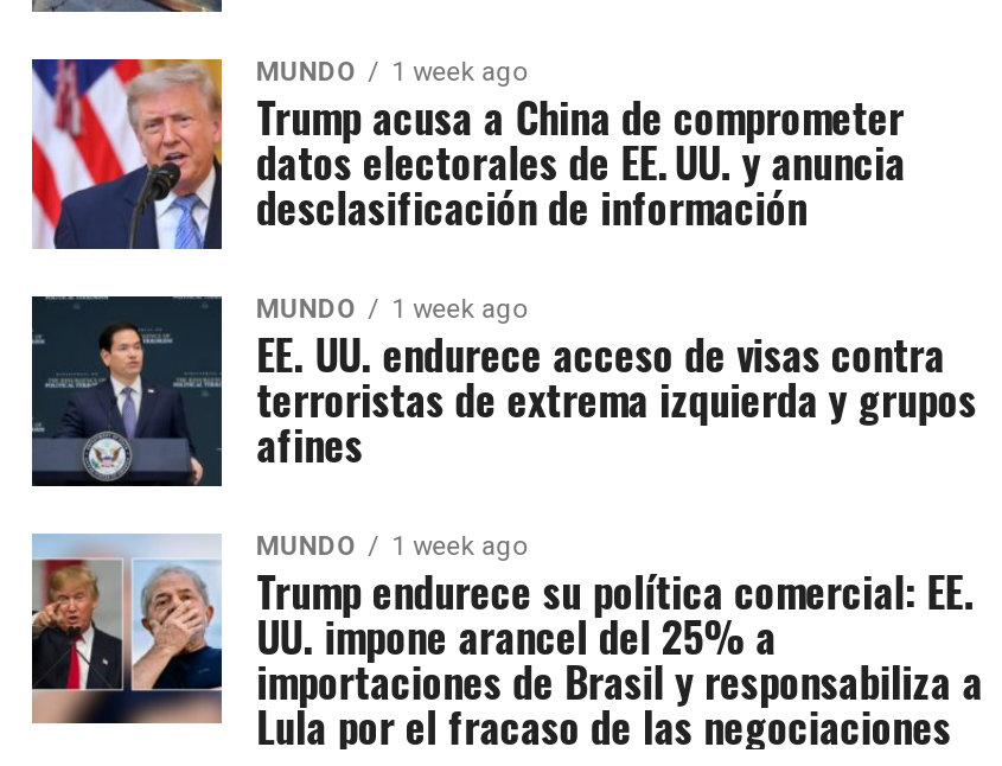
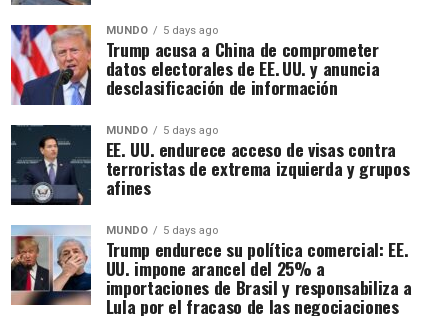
[257,56,527,87] MUNDO 1 week ago -> [106,24,218,37] MUNDO 5 days ago
[257,293,527,324] MUNDO 1 week ago -> [106,124,218,137] MUNDO 5 days ago
[257,530,527,561] MUNDO 1 week ago -> [106,224,218,237] MUNDO 5 days ago

